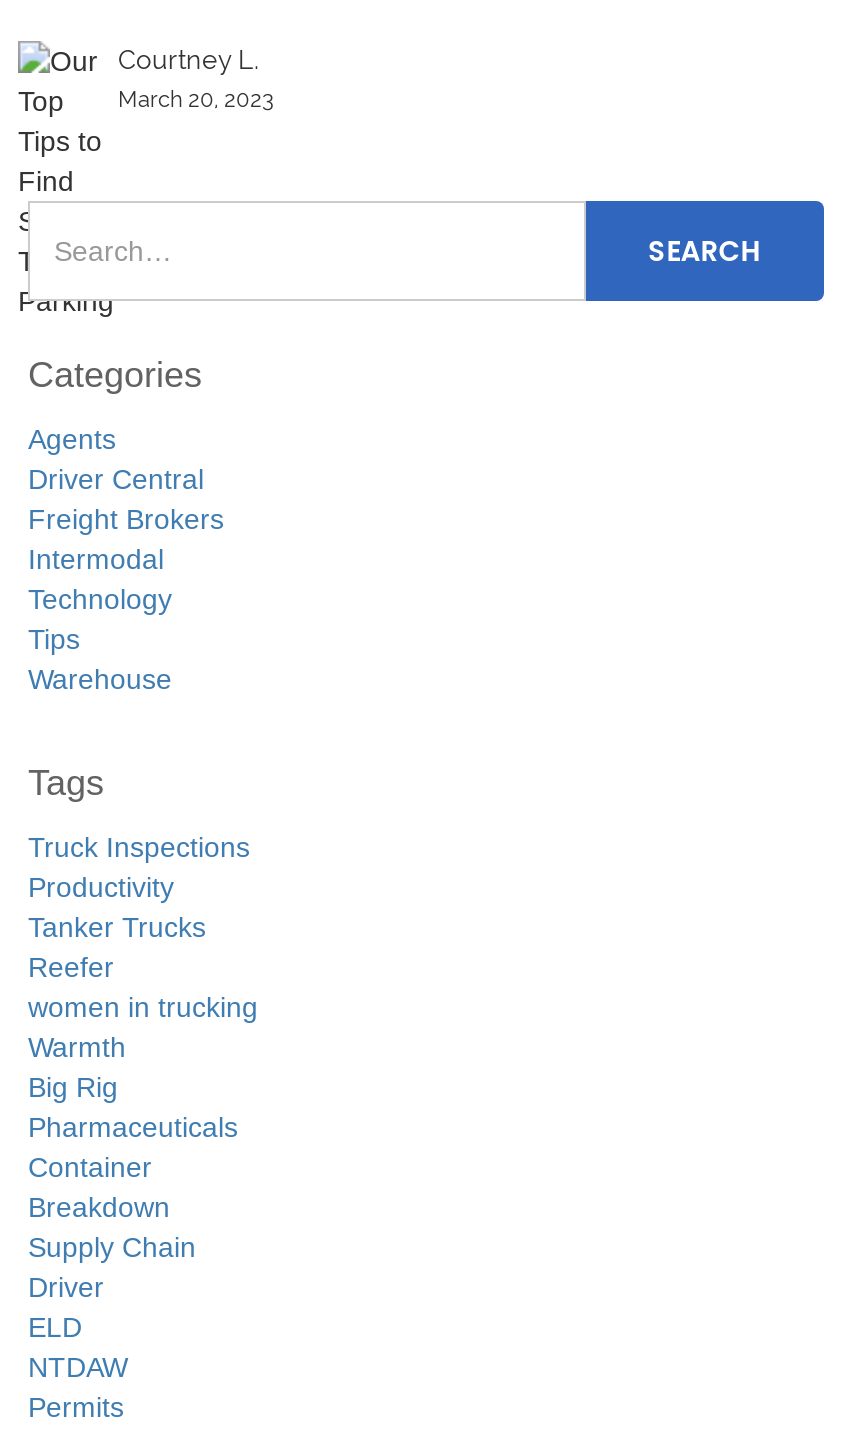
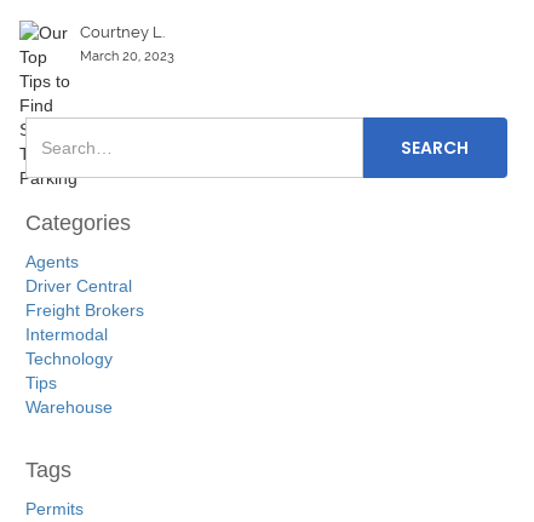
[28,831,258,1383] Truck Inspections | Productivity | Tanker Trucks | Reefer | women in trucking | Warmth | Big Rig | Pharmaceuticals | Container | Breakdown | Supply Chain | Driver | ELD | NTDAW -> none

